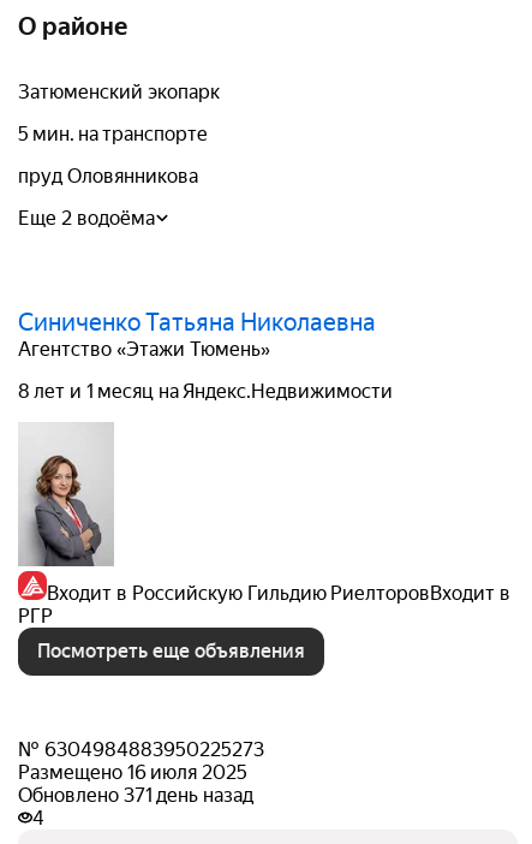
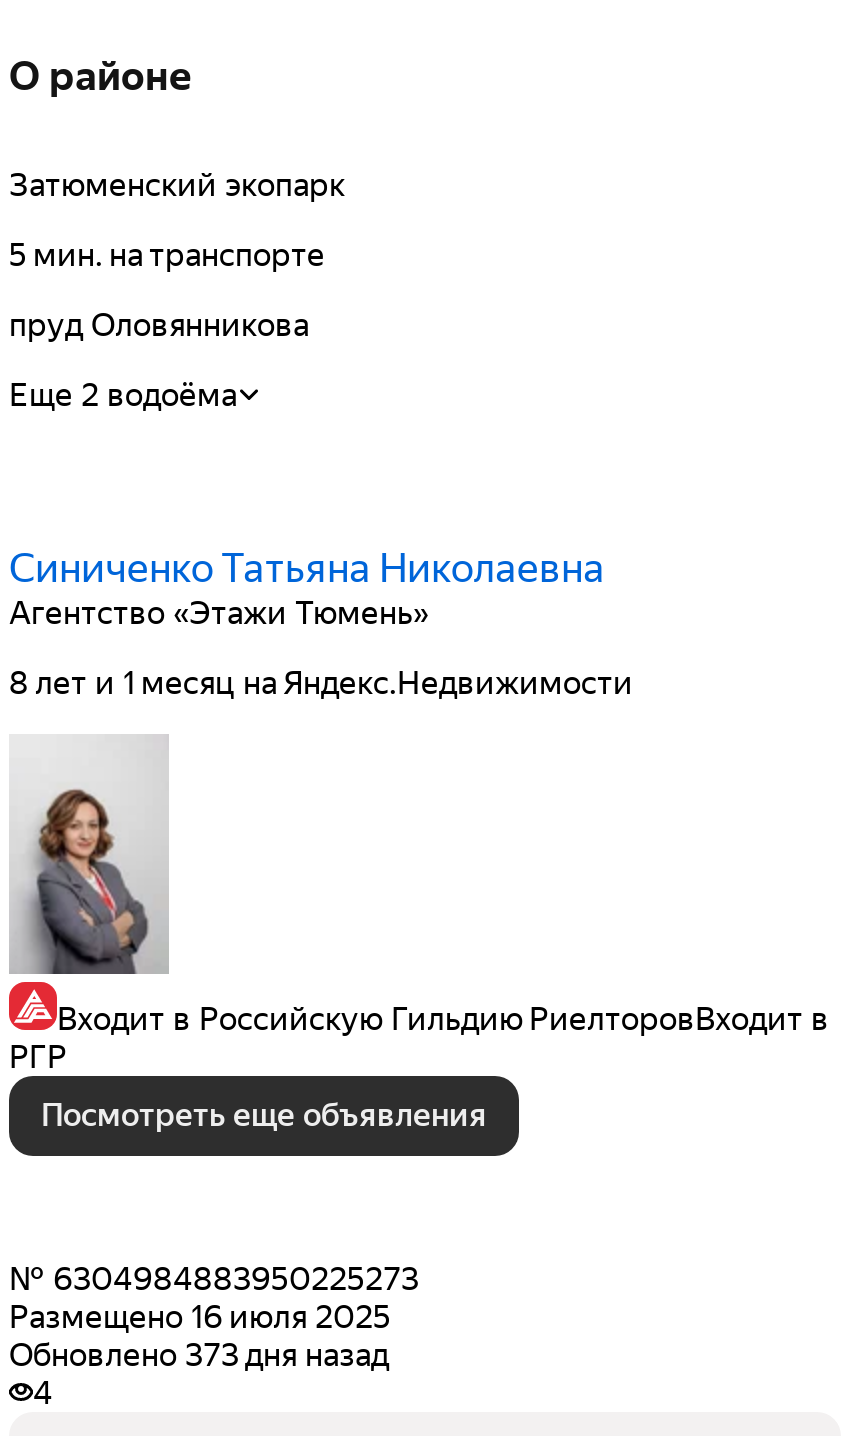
[18,784,253,807] Обновлено 371 день назад -> [9,1336,389,1374] Обновлено 373 дня назад

